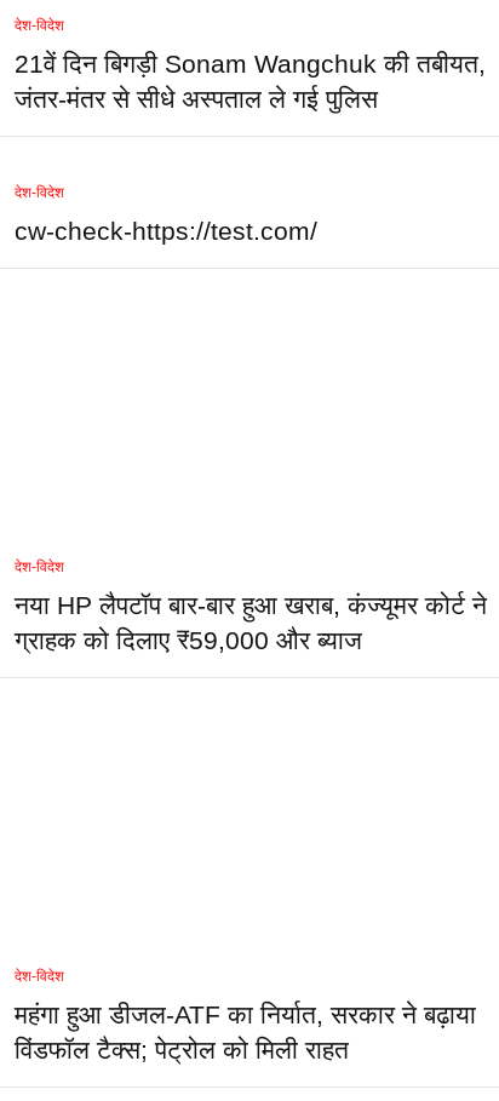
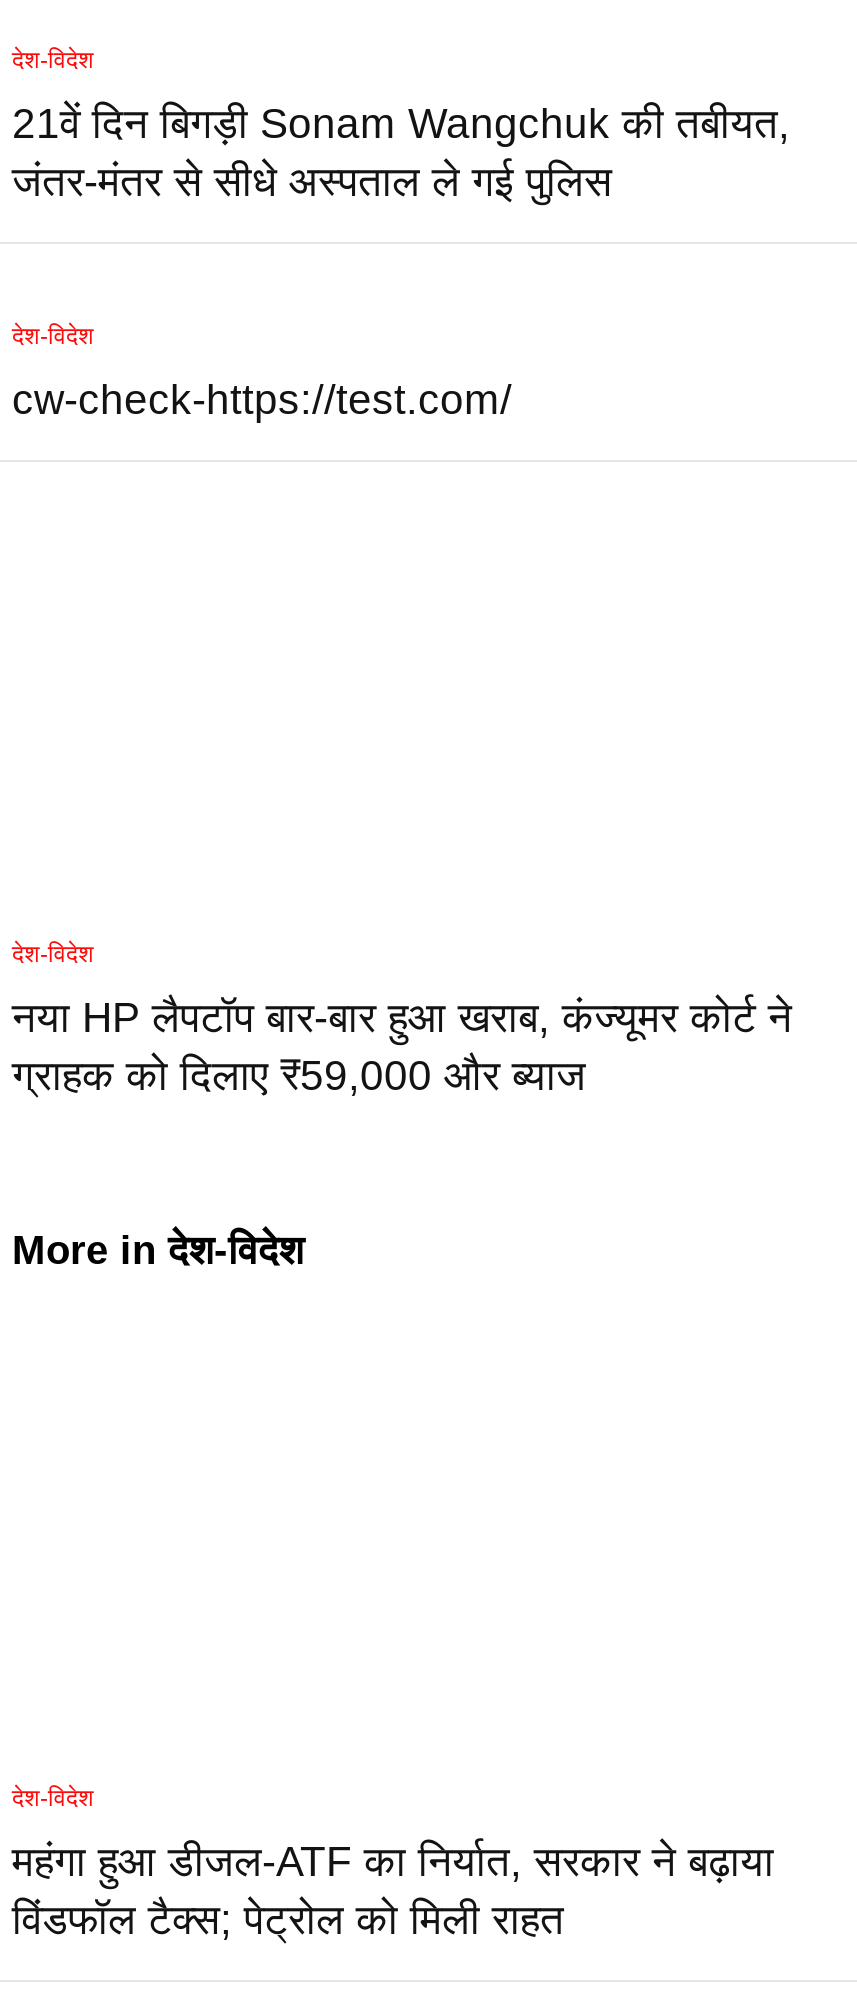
none -> [12,1228,304,1272] More in देश-विदेश

